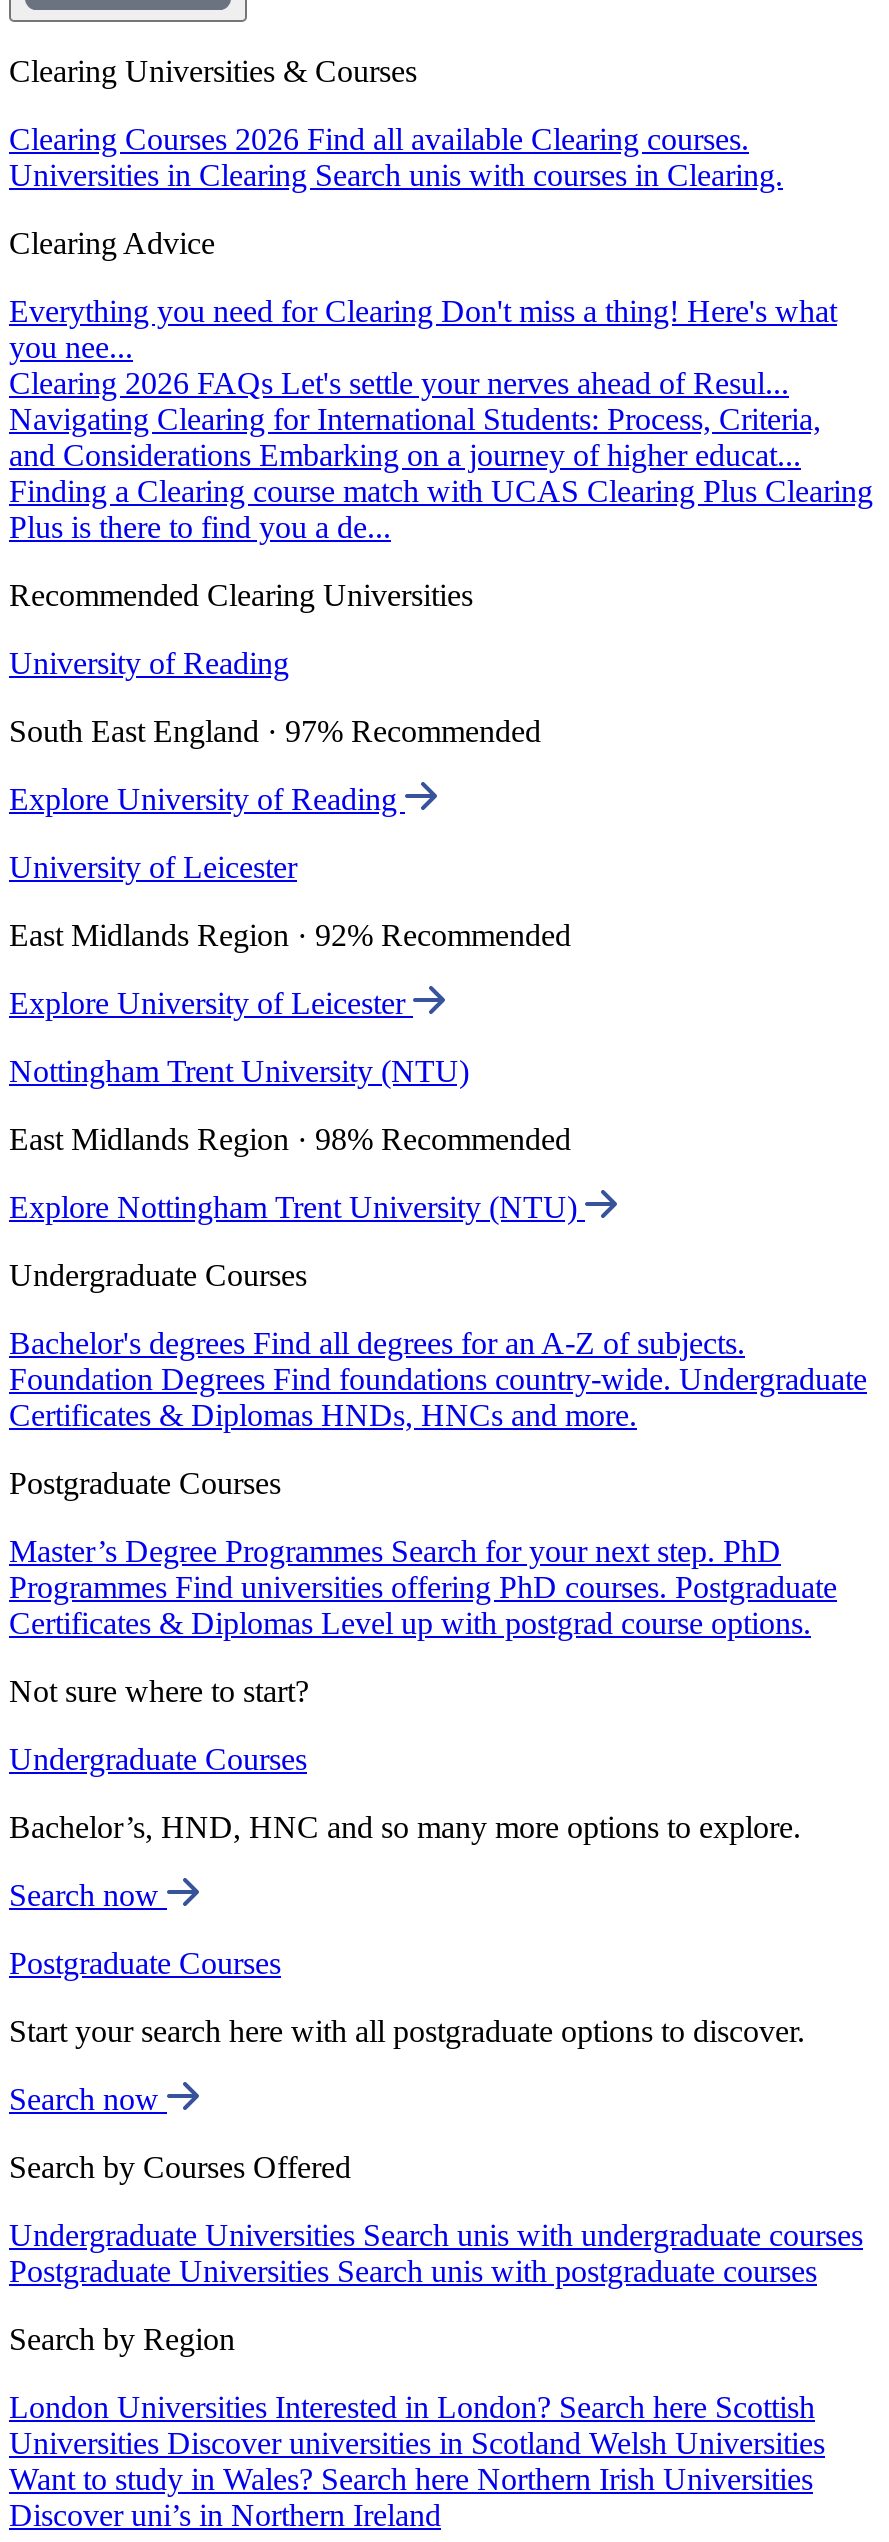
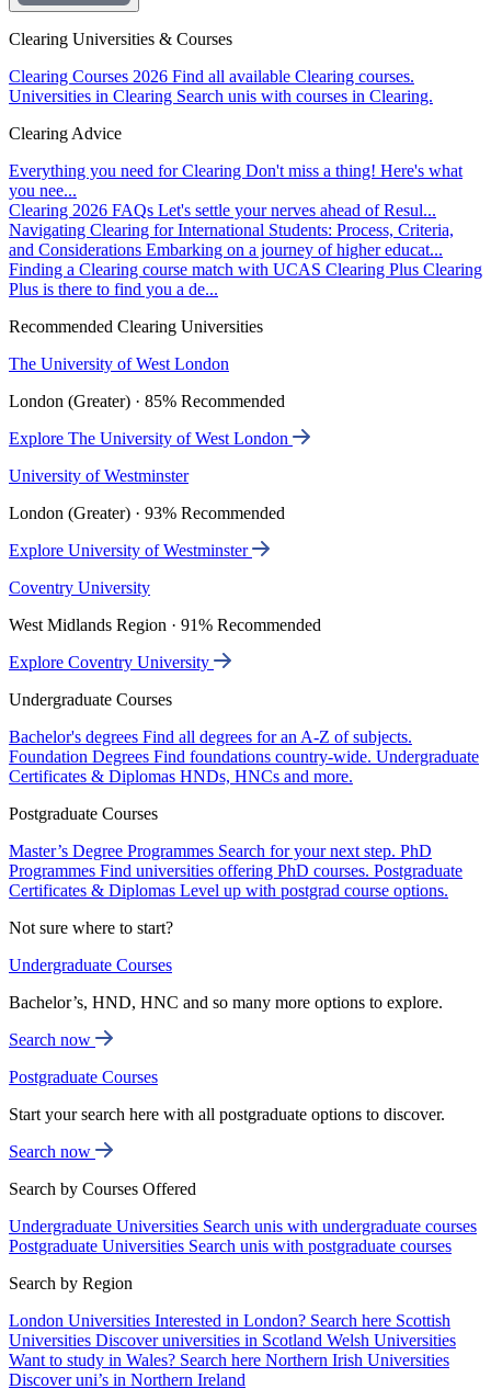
[9,646,289,680] University of Reading -> [9,354,229,373] The University of West London
[9,714,541,748] South East England · 97% Recommended -> [9,392,285,410] London (Greater) · 85% Recommended
[9,782,405,816] Explore University of Reading -> [9,429,293,448] Explore The University of West London
[9,850,297,884] University of Leicester -> [9,466,189,485] University of Westminster
[9,918,571,952] East Midlands Region · 92% Recommended -> [9,504,285,522] London (Greater) · 93% Recommended
[9,986,413,1020] Explore University of Leicester -> [9,541,252,560] Explore University of Westminster
[9,1054,469,1088] Nottingham Trent University (NTU) -> [9,578,150,597] Coventry University
[9,1122,571,1156] East Midlands Region · 98% Recommended -> [9,616,321,634] West Midlands Region · 91% Recommended
[9,1190,585,1224] Explore Nottingham Trent University (NTU) -> [9,653,214,672] Explore Coventry University

